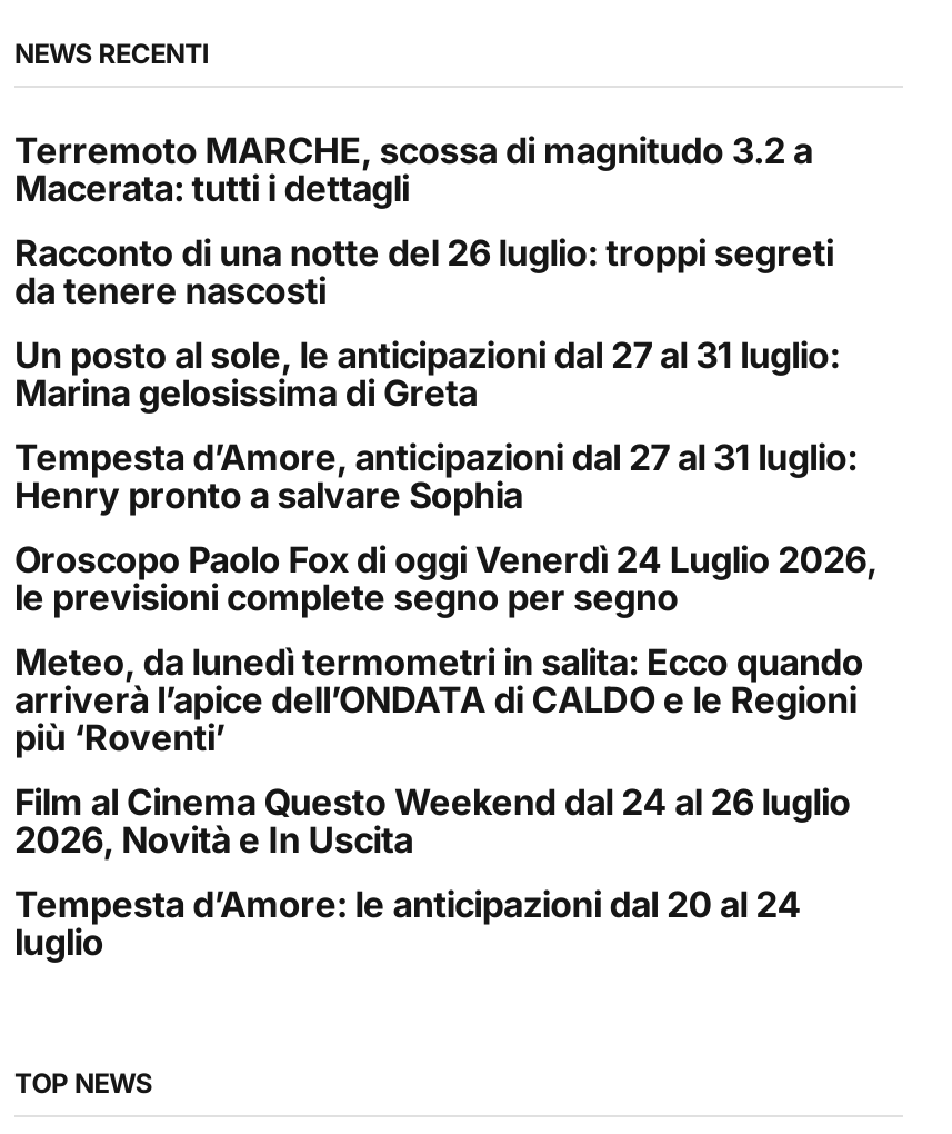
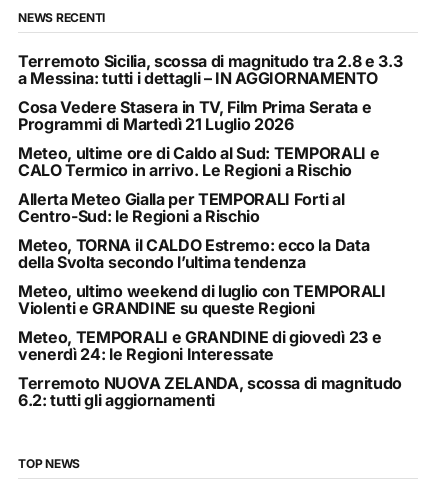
[14,128,876,964] Terremoto MARCHE, scossa di magnitudo 3.2 a | Macerata: tutti i dettagli | Racconto di una notte del 26 luglio: troppi segreti | da tenere nascosti | Un posto al sole, le anticipazioni dal 27 al 31 luglio: | Marina gelosissima di Greta | Tempesta d’Amore, anticipazioni dal 27 al 31 luglio: | Henry pronto a salvare Sophia | Oroscopo Paolo Fox di oggi Venerdì 24 Luglio 2026, | le previsioni complete segno per segno | Meteo, da lunedì termometri in salita: Ecco quando | arriverà l’apice dell’ONDATA di CALDO e le Regioni | più ‘Roventi’ | Film al Cinema Questo Weekend dal 24 al 26 luglio | 2026, Novità e In Uscita | Tempesta d’Amore: le anticipazioni dal 20 al 24 | luglio -> [18,51,402,410] Terremoto Sicilia, scossa di magnitudo tra 2.8 e 3.3 | a Messina: tutti i dettagli – IN AGGIORNAMENTO | Cosa Vedere Stasera in TV, Film Prima Serata e | Programmi di Martedì 21 Luglio 2026 | Meteo, ultime ore di Caldo al Sud: TEMPORALI e | CALO Termico in arrivo. Le Regioni a Rischio | Allerta Meteo Gialla per TEMPORALI Forti al | Centro-Sud: le Regioni a Rischio | Meteo, TORNA il CALDO Estremo: ecco la Data | della Svolta secondo l’ultima tendenza | Meteo, ultimo weekend di luglio con TEMPORALI | Violenti e GRANDINE su queste Regioni | Meteo, TEMPORALI e GRANDINE di giovedì 23 e | venerdì 24: le Regioni Interessate | Terremoto NUOVA ZELANDA, scossa di magnitudo | 6.2: tutti gli aggiornamenti

